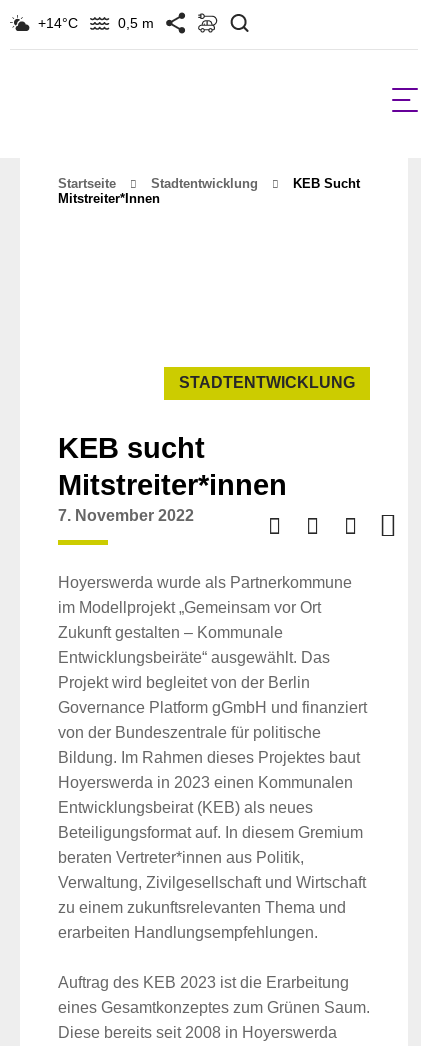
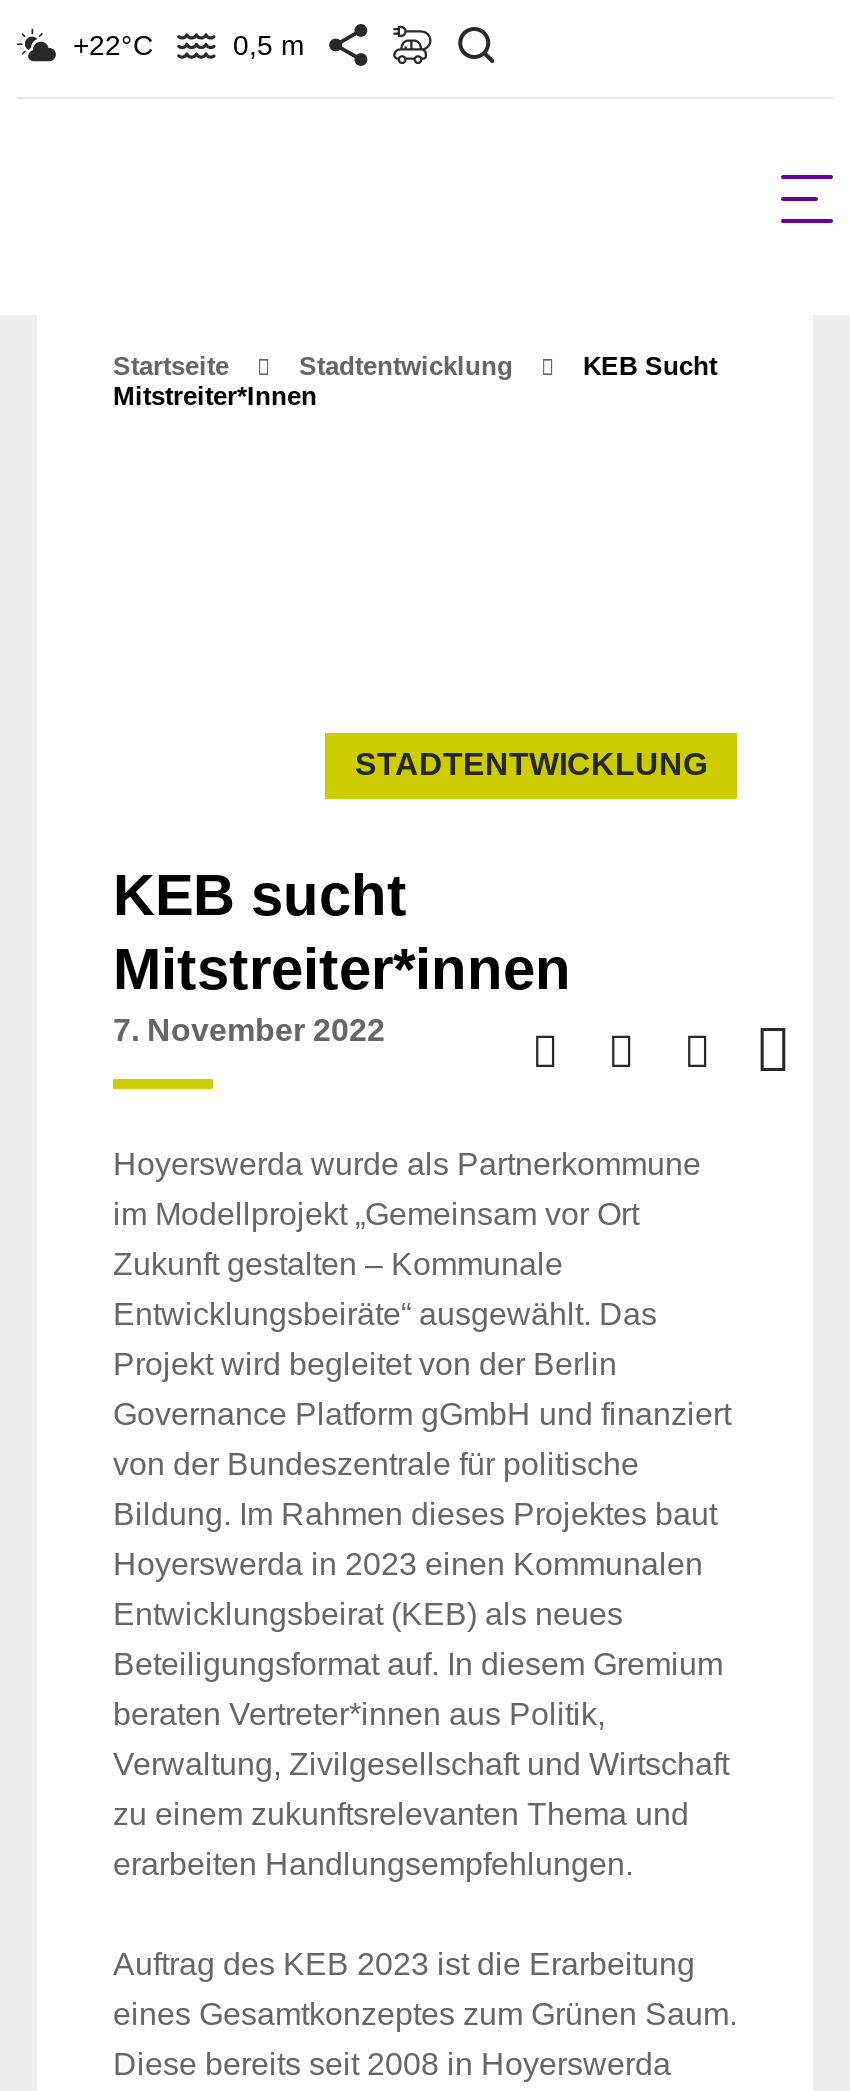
[38,15,78,31] +14°C -> [73,29,153,61] +22°C

